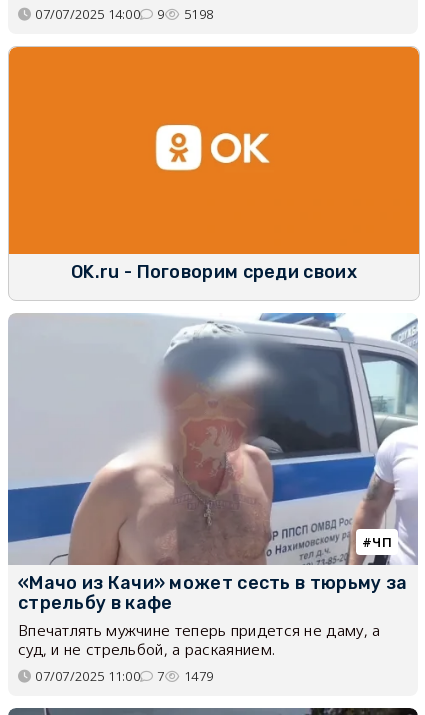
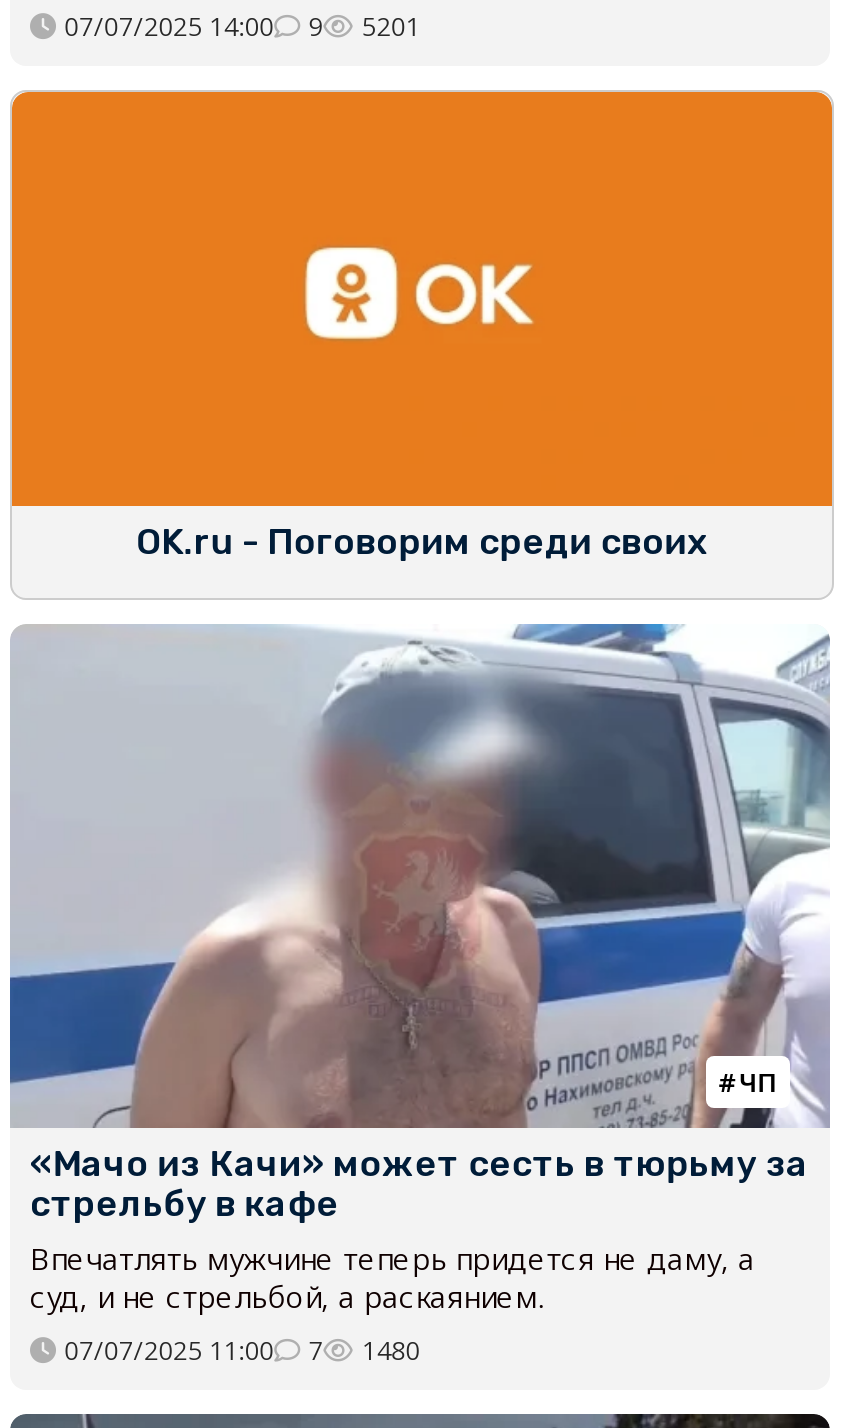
[35,5,213,23] 07/07/2025 14:00 9 5198 -> [65,8,420,44] 07/07/2025 14:00 9 5201
[35,667,213,685] 07/07/2025 11:00 7 1479 -> [65,1332,420,1368] 07/07/2025 11:00 7 1480

